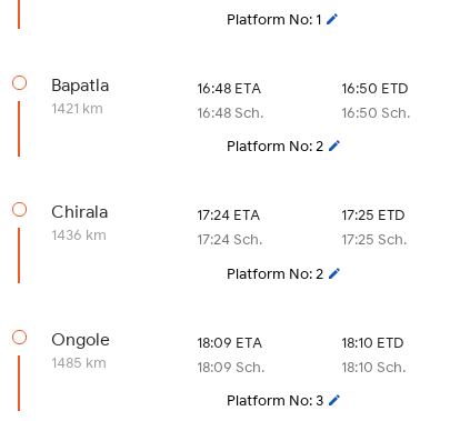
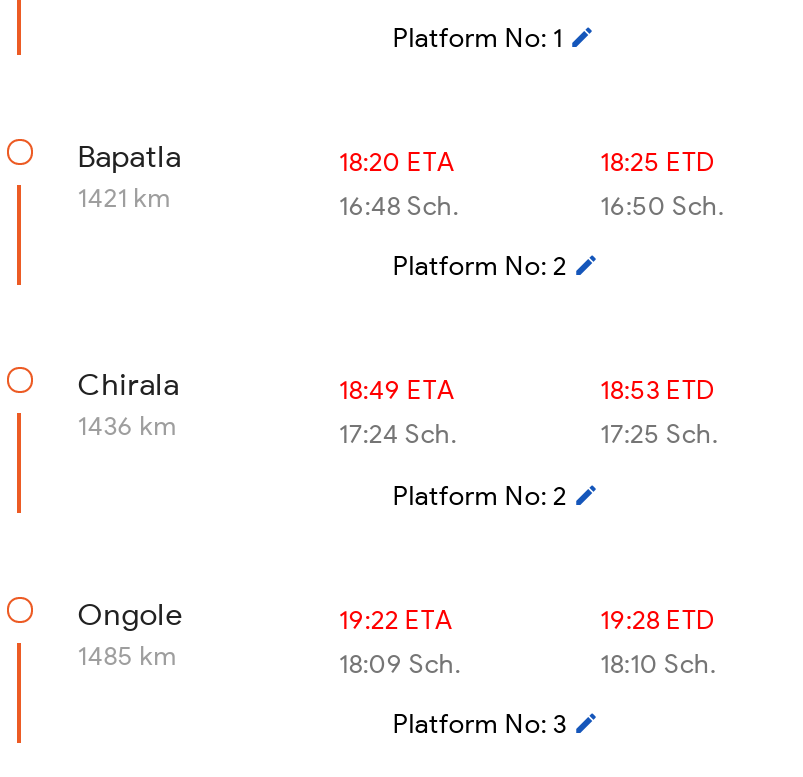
[196,79,261,96] 16:48 ETA -> [338,145,454,177] 18:20 ETA
[341,79,408,96] 16:50 ETD -> [600,145,714,177] 18:25 ETD
[196,206,260,224] 17:24 ETA -> [338,374,454,406] 18:49 ETA
[341,206,405,224] 17:25 ETD -> [600,374,714,406] 18:53 ETD
[196,333,262,351] 18:09 ETA -> [338,603,452,635] 19:22 ETA
[341,333,404,351] 18:10 ETD -> [600,603,714,635] 19:28 ETD

